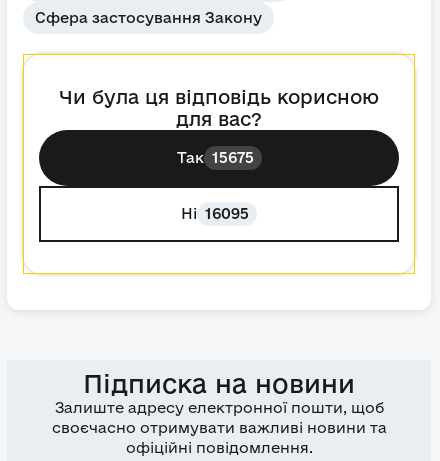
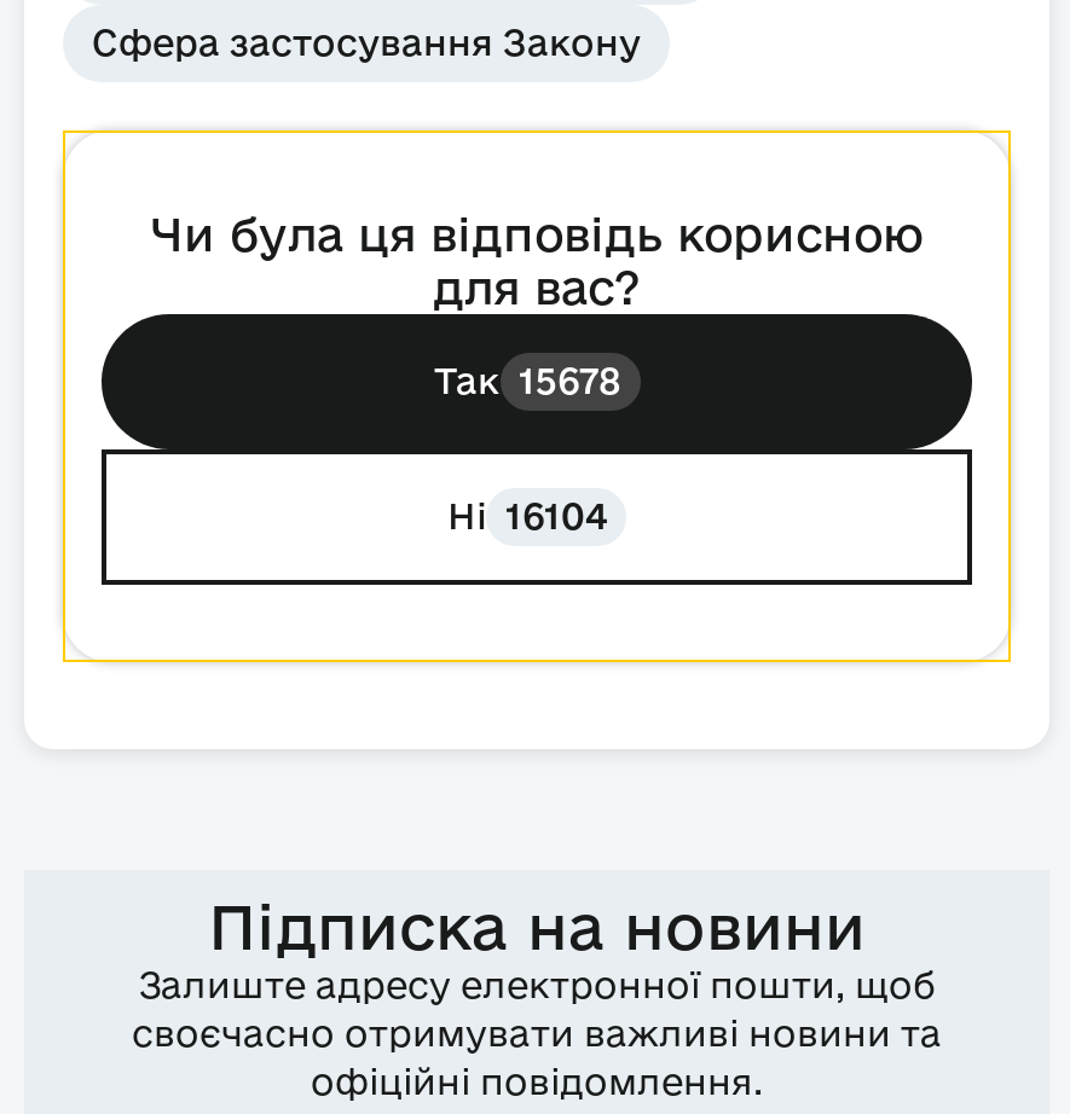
[176,149,253,166] Так 15675 -> [434,361,620,402] Так 15678
[181,205,249,222] Ні 16095 -> [447,496,607,537] Ні 16104

